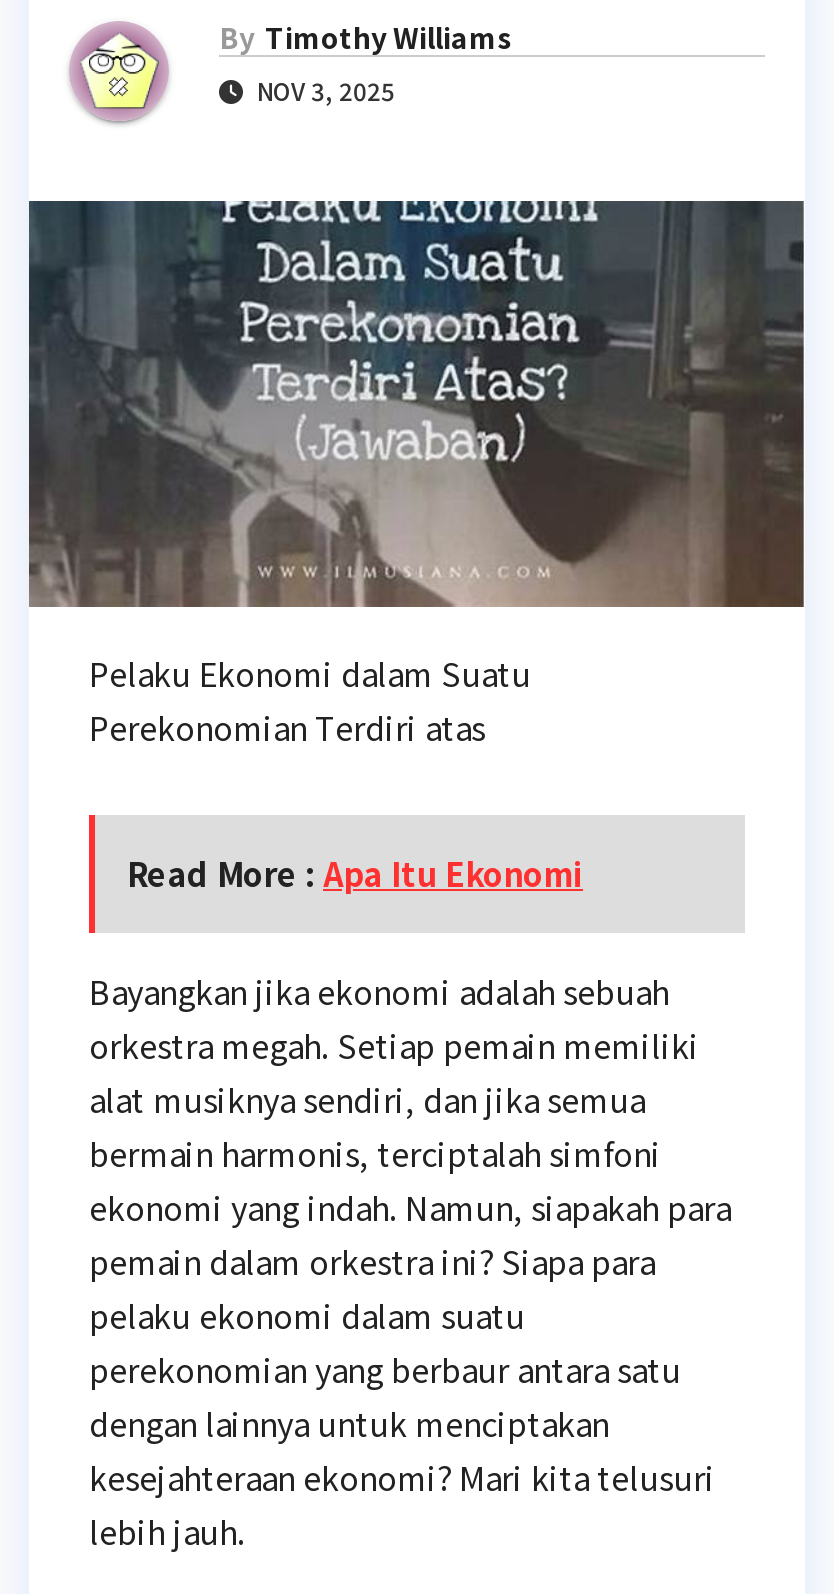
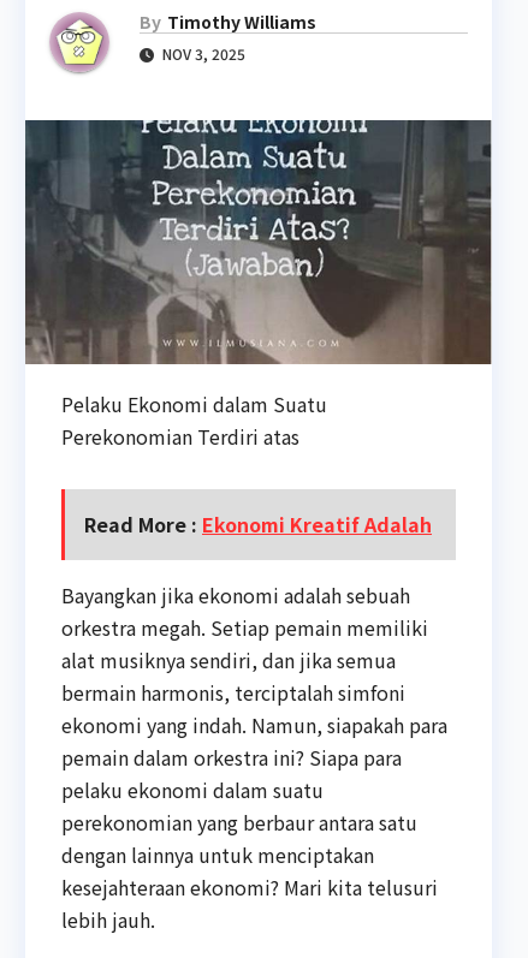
[127,848,583,896] Read More : Apa Itu Ekonomi -> [84,509,432,538] Read More : Ekonomi Kreatif Adalah

